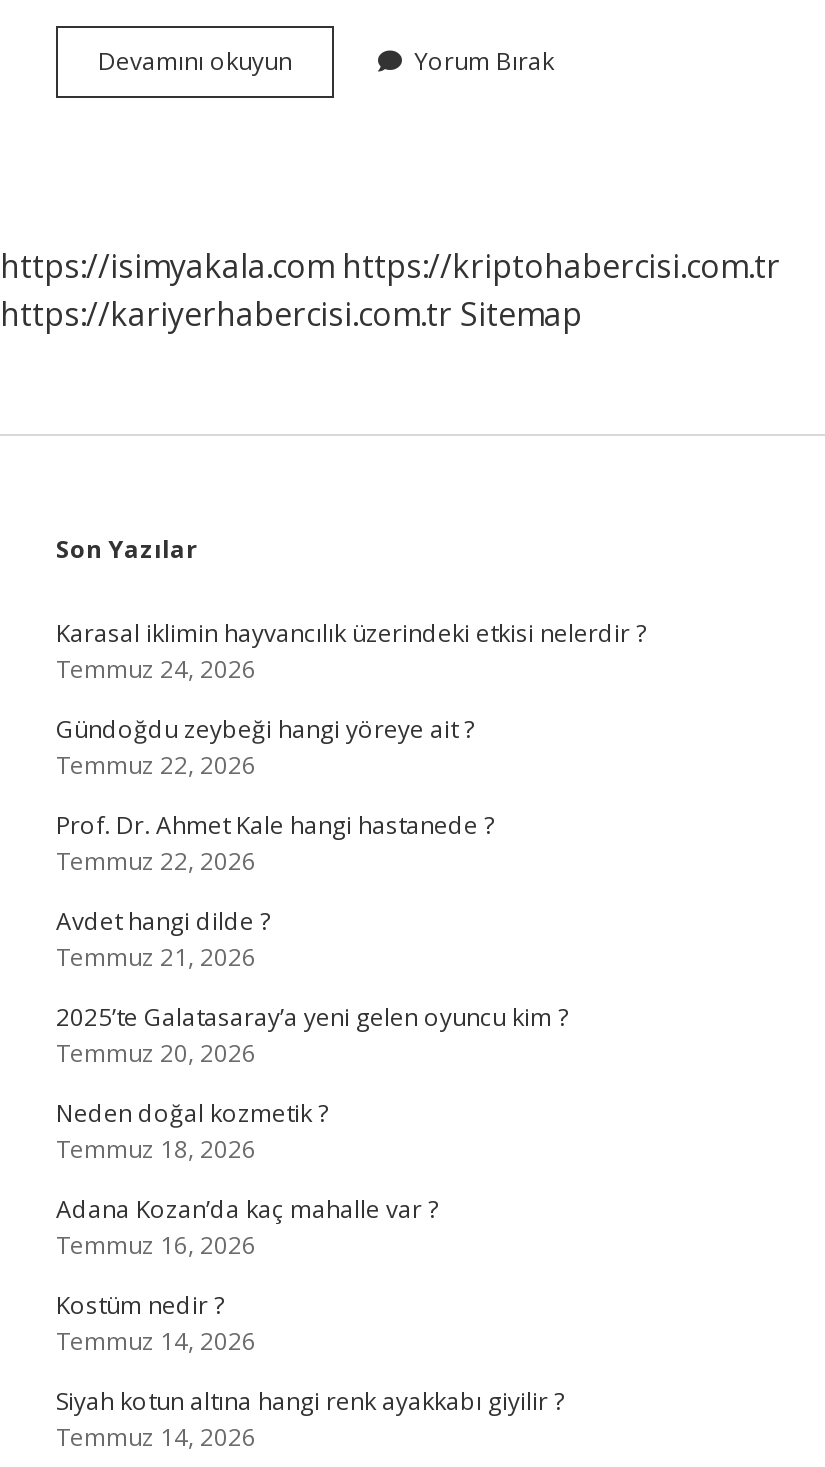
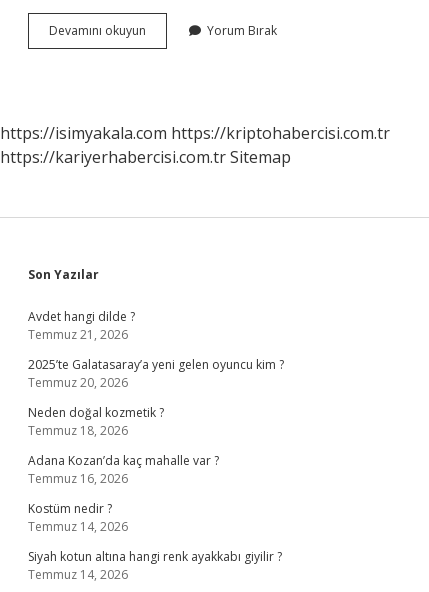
[56,616,646,878] Karasal iklimin hayvancılık üzerindeki etkisi nelerdir ? | Temmuz 24, 2026 | Gündoğdu zeybeği hangi yöreye ait ? | Temmuz 22, 2026 | Prof. Dr. Ahmet Kale hangi hastanede ? | Temmuz 22, 2026 -> none

